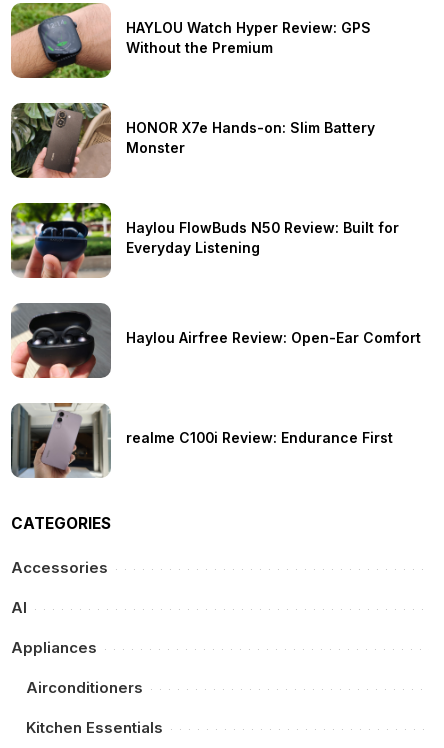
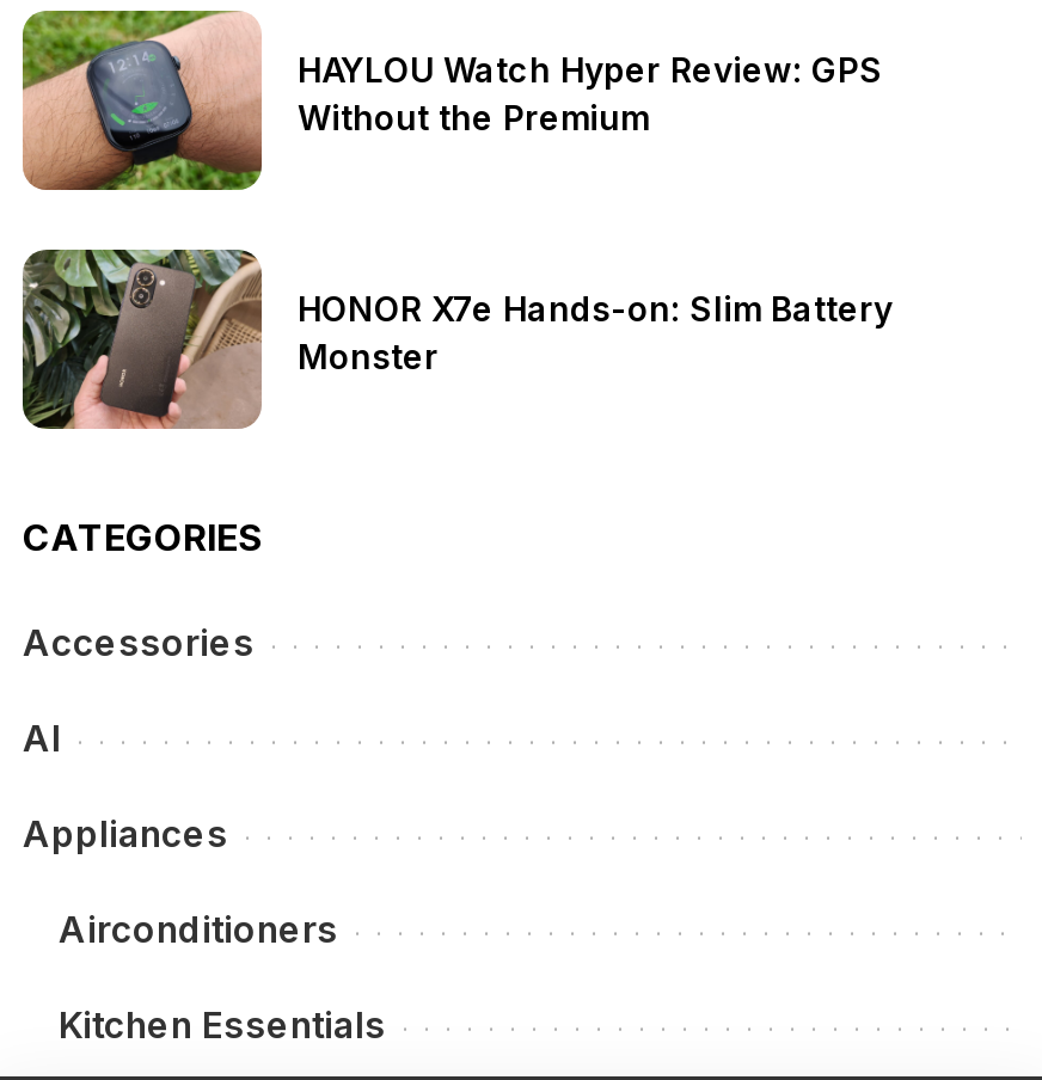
[10,202,399,279] [image] | Haylou FlowBuds N50 Review: Built for | Everyday Listening -> none
[11,302,421,379] [image] | Haylou Airfree Review: Open-Ear Comfort -> none
[11,402,393,478] [image] | realme C100i Review: Endurance First -> none

